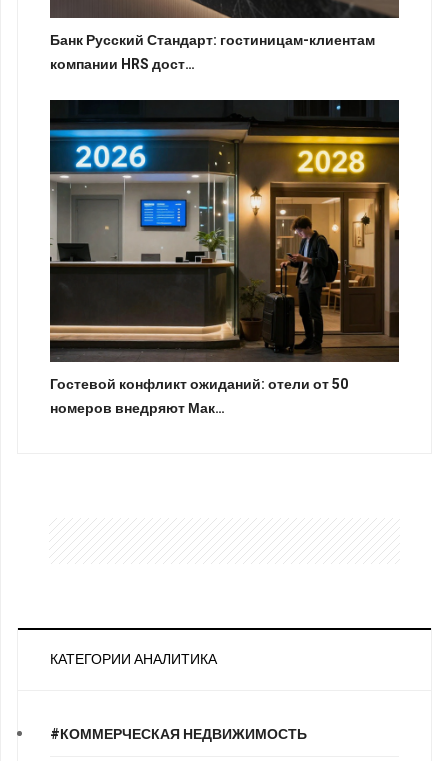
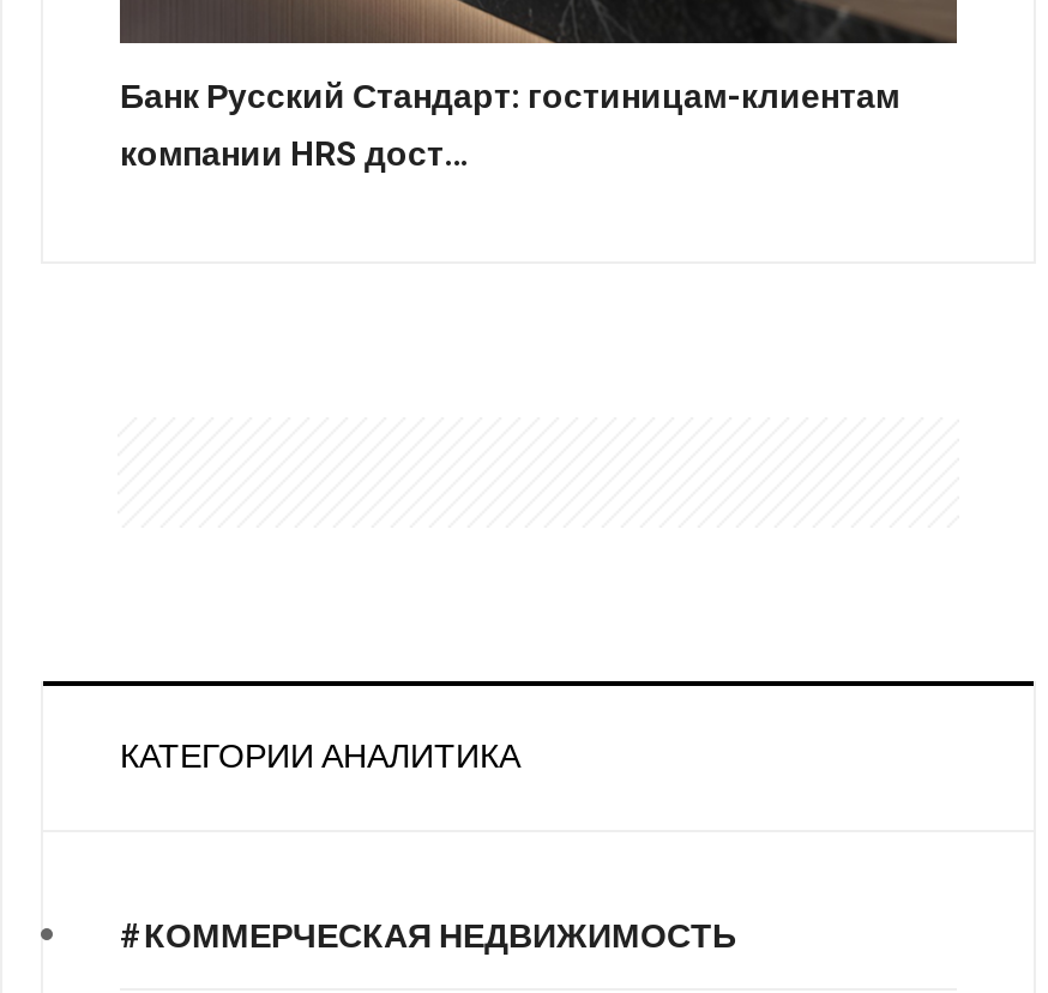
[49,99,400,419] [image] | Гостевой конфликт ожиданий: отели от 50 | номеров внедряют Мак… -> none

